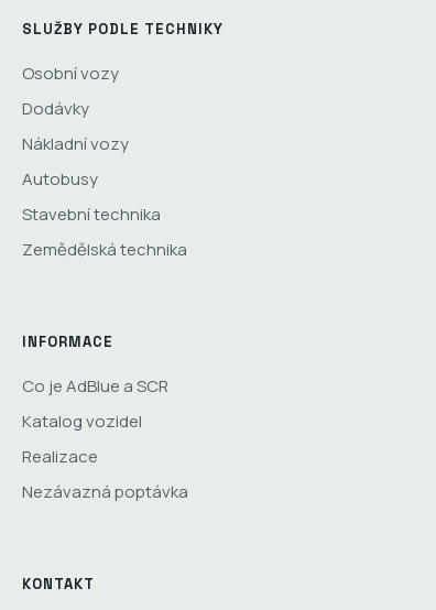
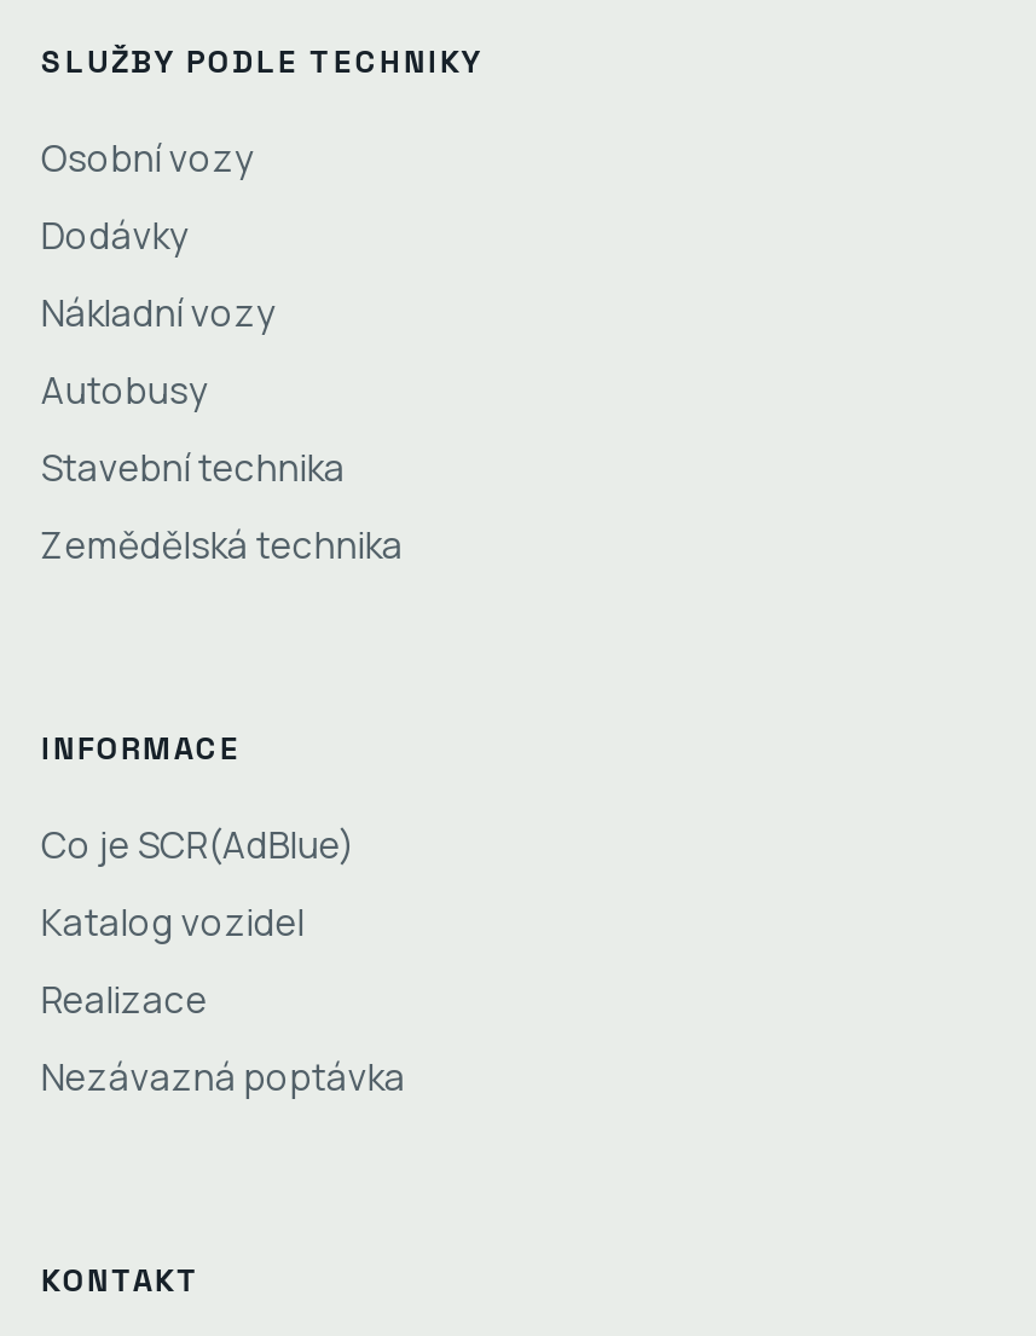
[22,374,168,397] Co je AdBlue a SCR -> [41,819,353,869] Co je SCR(AdBlue)

